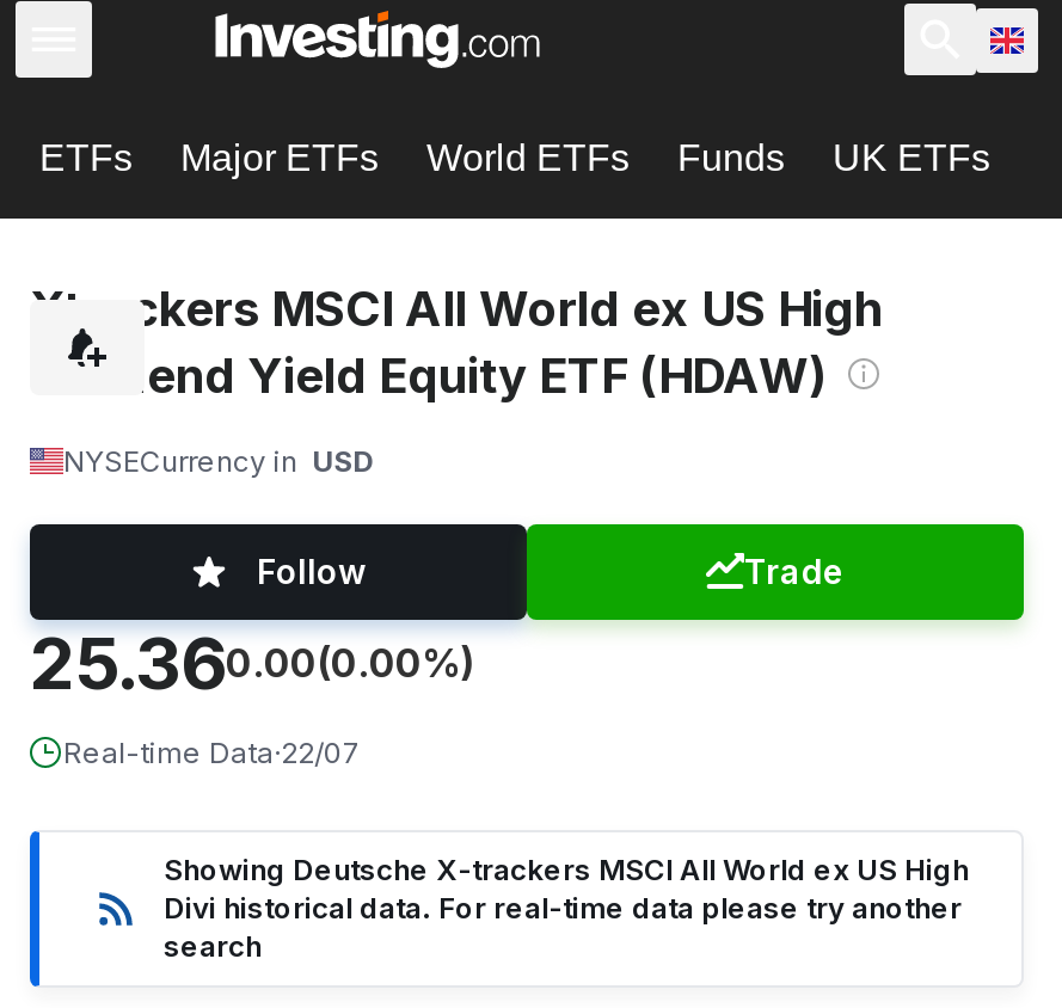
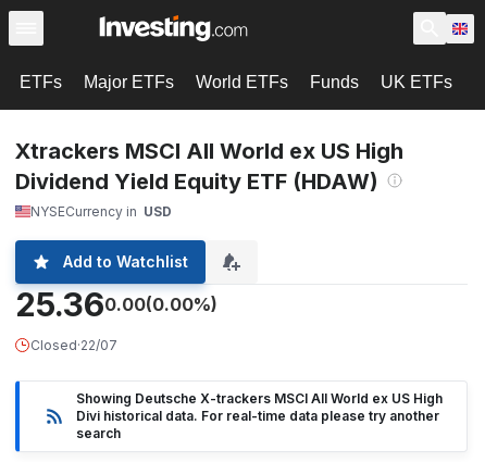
[257,550,845,591] Follow | Trade -> [63,252,188,270] Add to Watchlist
[63,734,362,770] Real-time Data·22/07 -> [30,337,117,353] Closed·22/07

